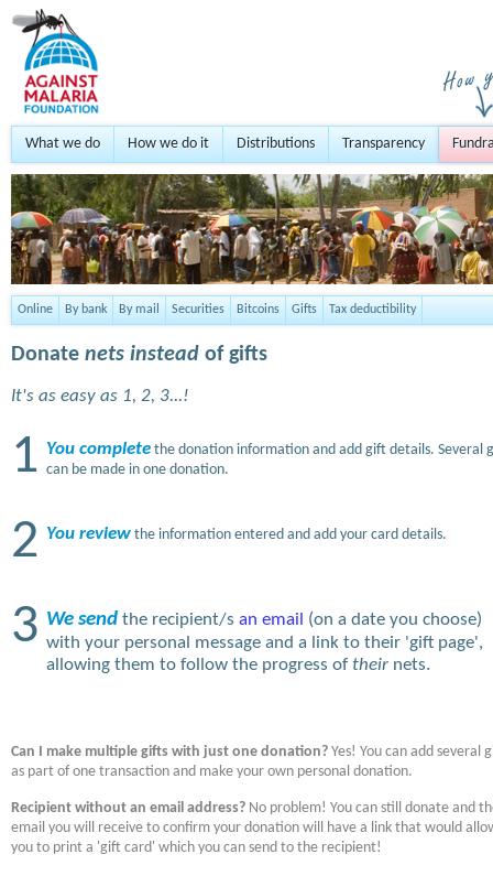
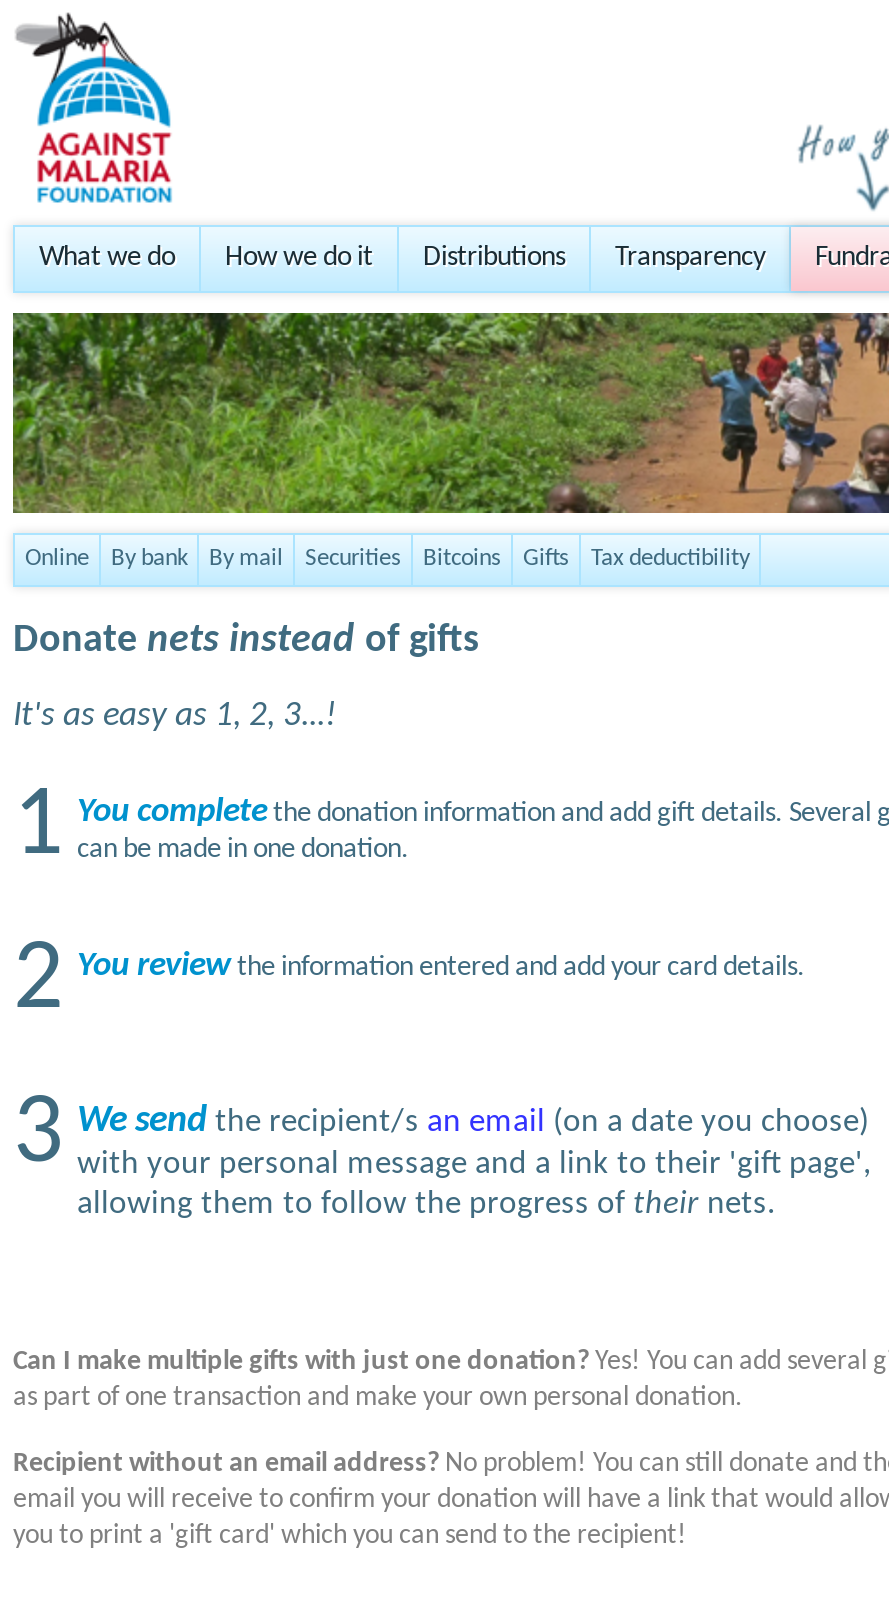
[10,173,490,285] [image] -> [13,311,883,515] [image]

